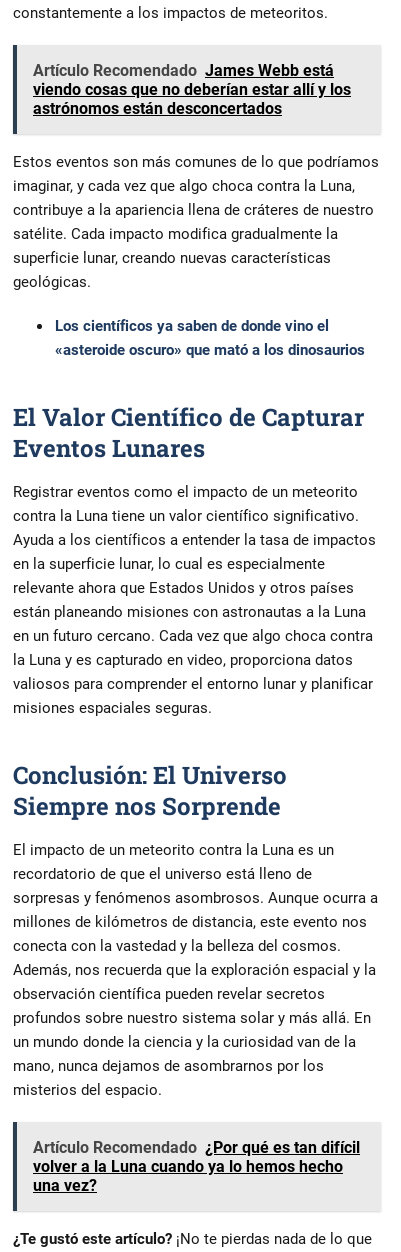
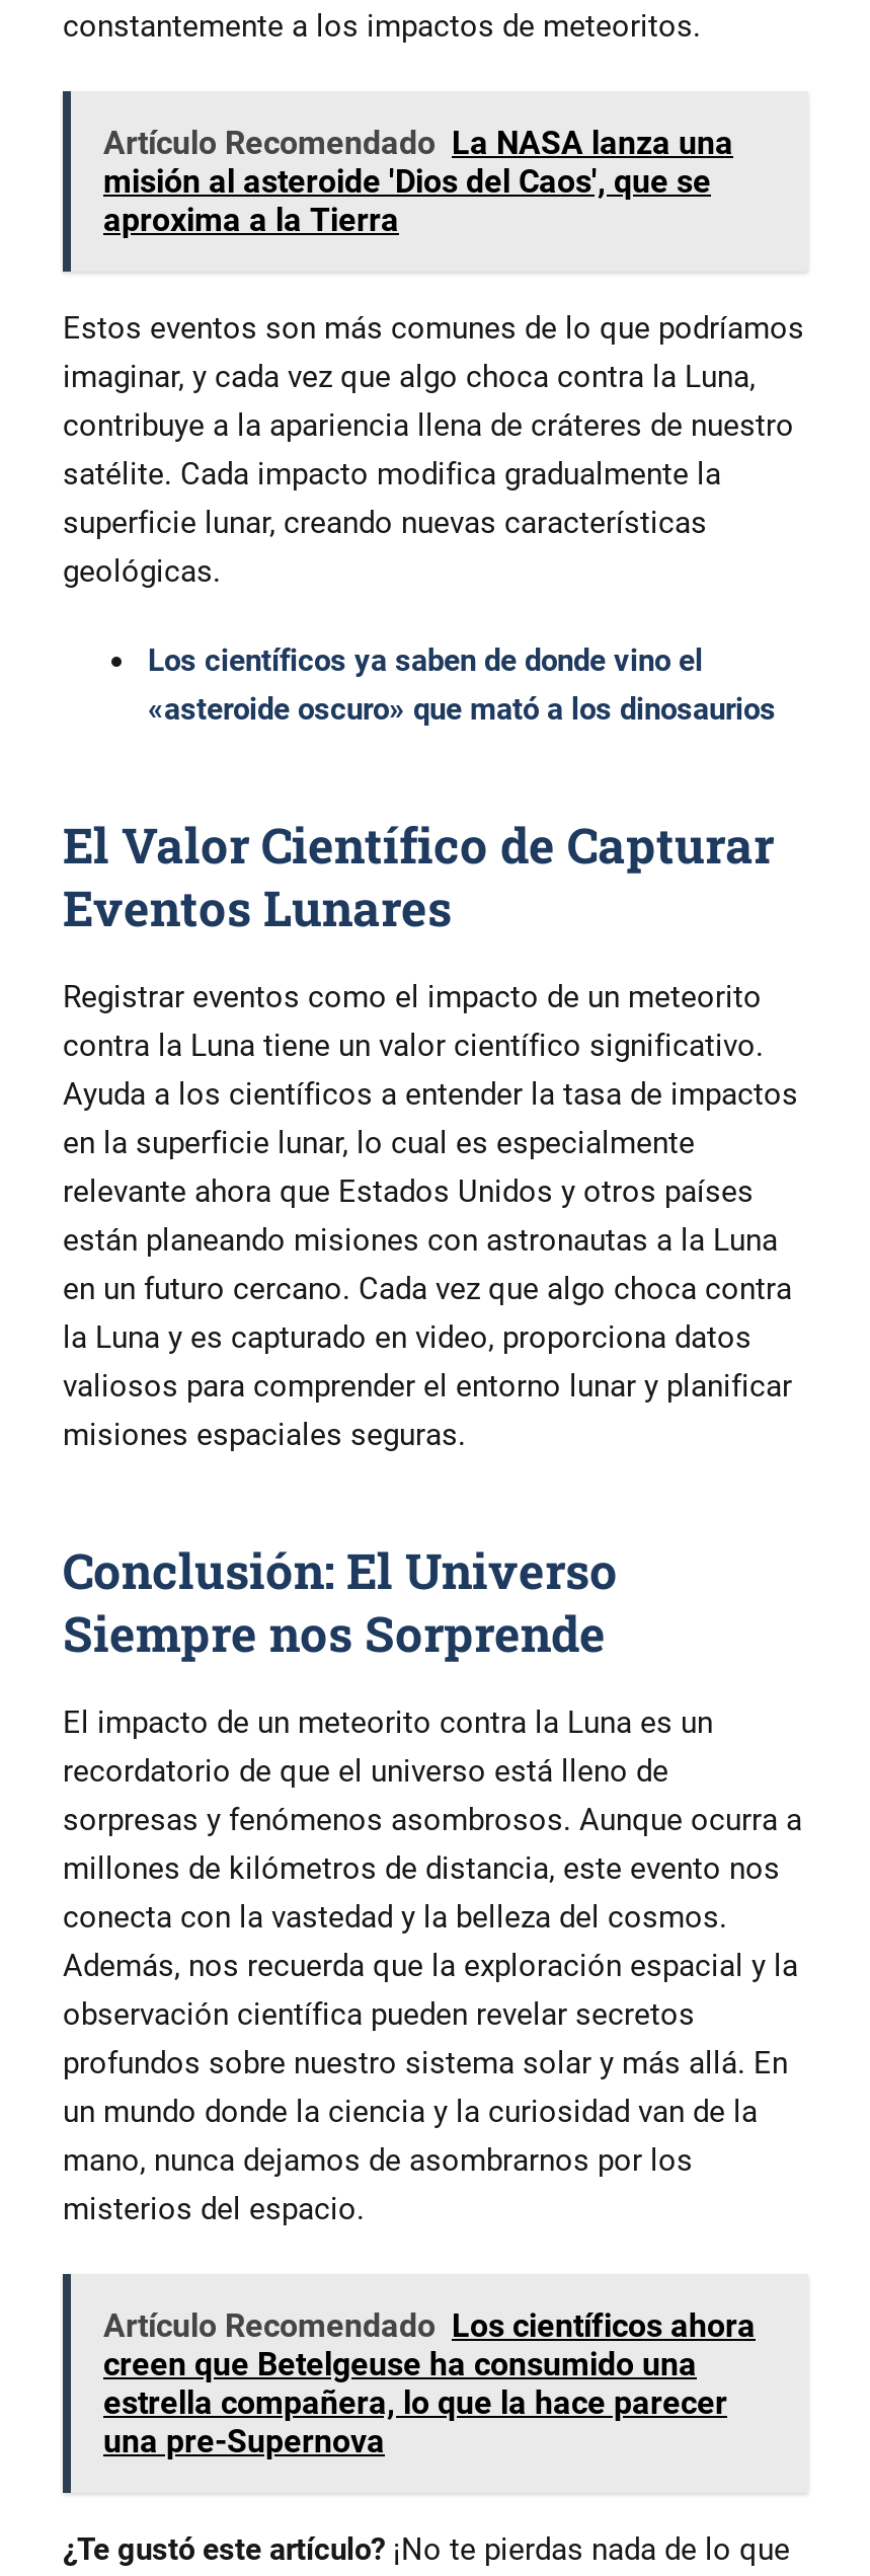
[33,61,351,118] Artículo Recomendado James Webb está | viendo cosas que no deberían estar allí y los | astrónomos están desconcertados -> [103,124,733,239] Artículo Recomendado La NASA lanza una | misión al asteroide 'Dios del Caos', que se | aproxima a la Tierra
[33,1138,360,1195] Artículo Recomendado ¿Por qué es tan difícil | volver a la Luna cuando ya lo hemos hecho | una vez? -> [103,2306,756,2460] Artículo Recomendado Los científicos ahora | creen que Betelgeuse ha consumido una | estrella compañera, lo que la hace parecer | una pre-Supernova

